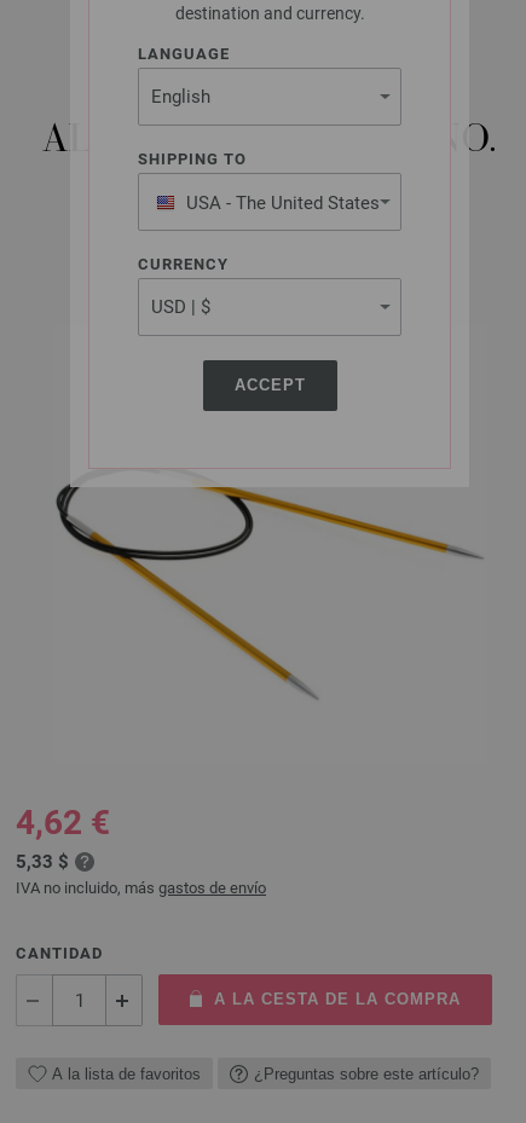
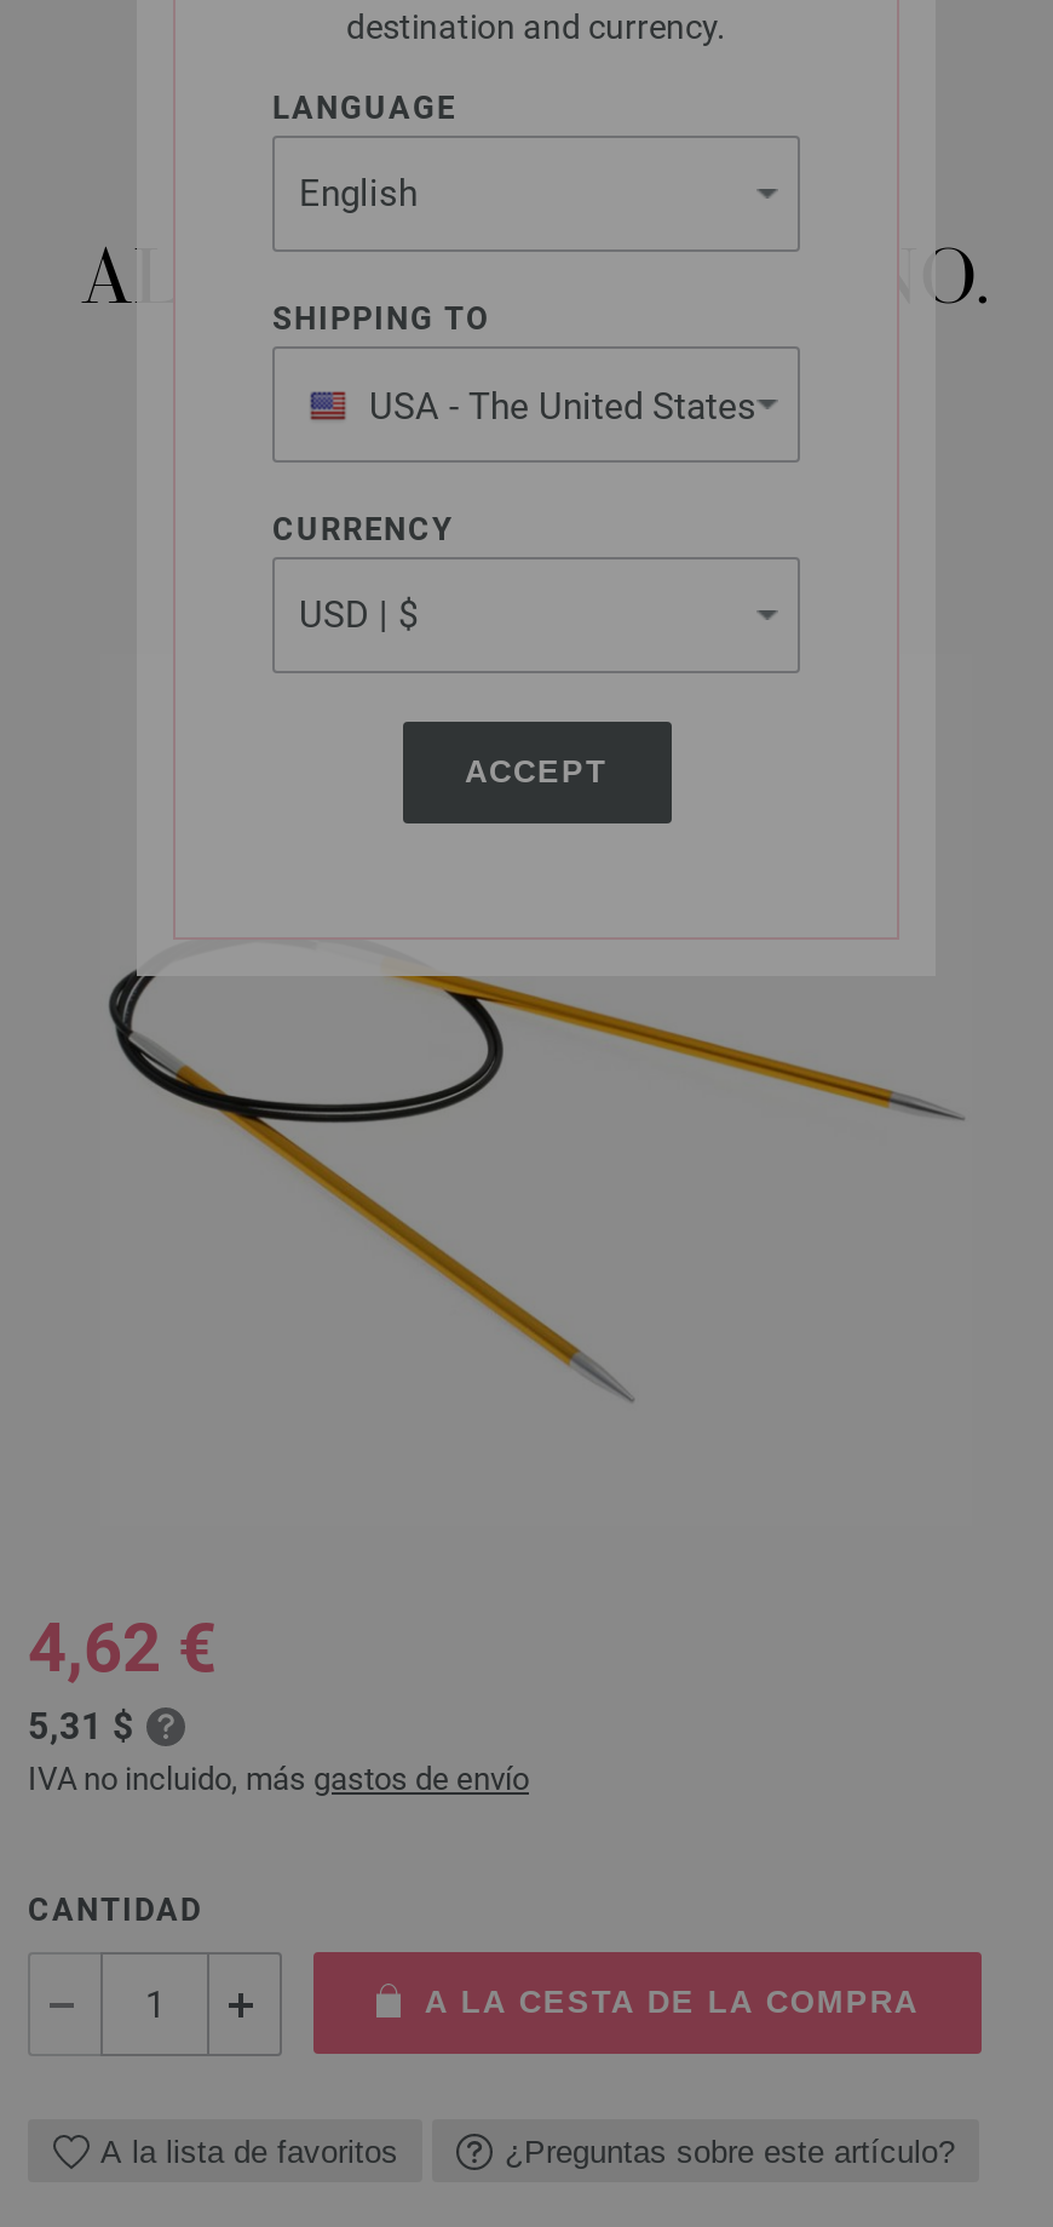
[16,851,69,873] 5,33 $ -> [28,1705,134,1749] 5,31 $

